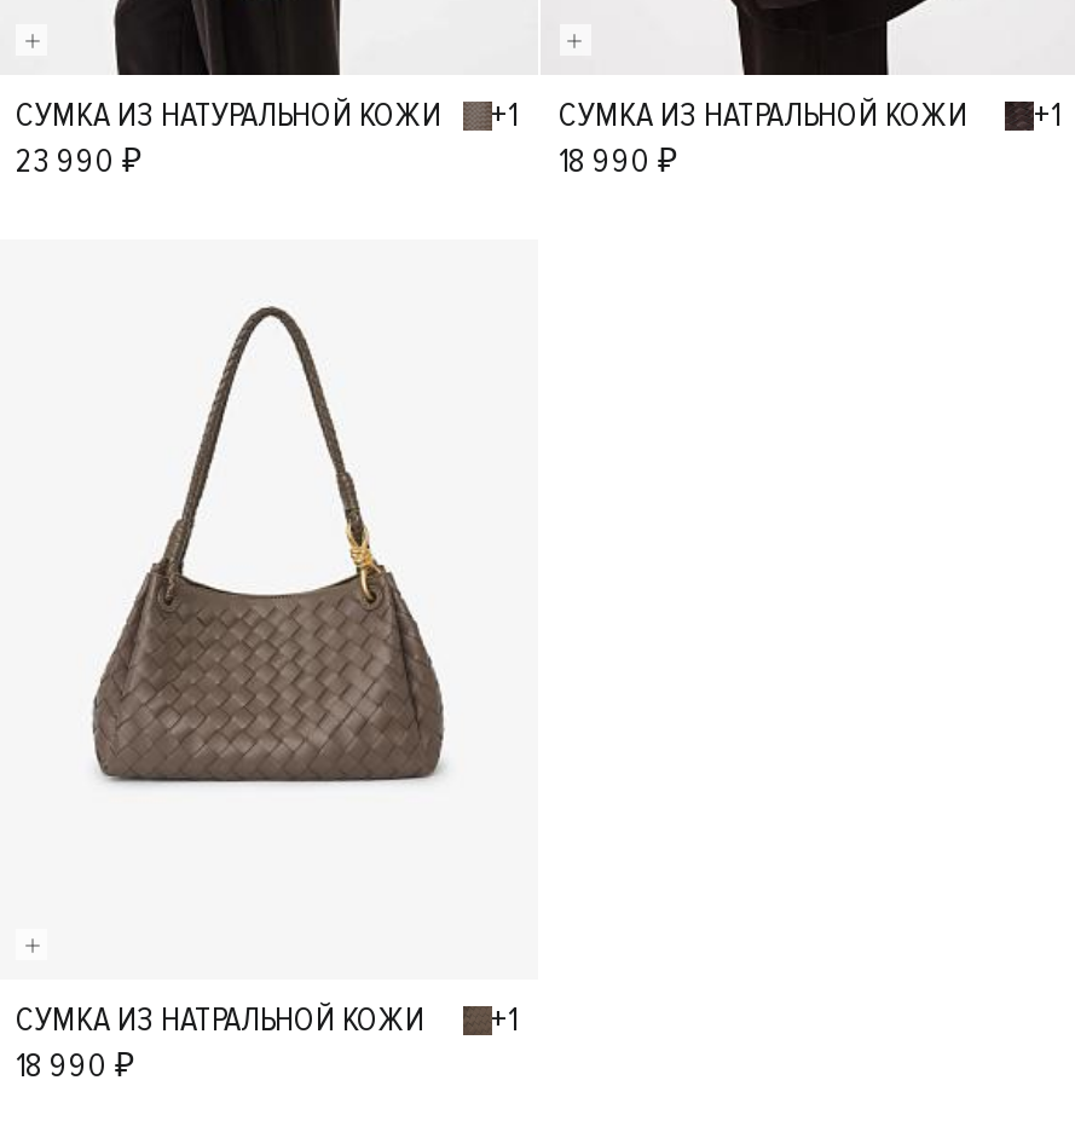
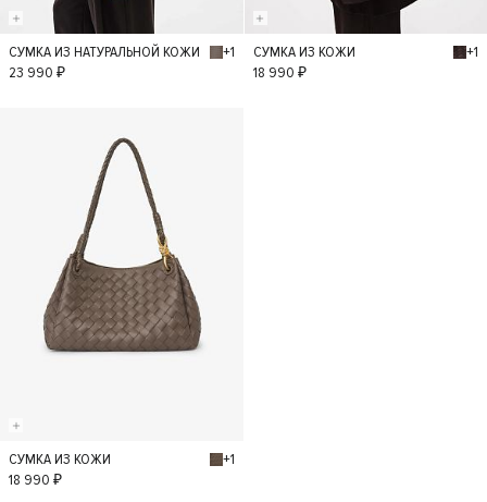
[559,95,967,136] СУМКА ИЗ НАТРАЛЬНОЙ КОЖИ -> [253,43,355,61] СУМКА ИЗ КОЖИ
[16,1000,424,1041] СУМКА ИЗ НАТРАЛЬНОЙ КОЖИ -> [9,450,111,469] СУМКА ИЗ КОЖИ

